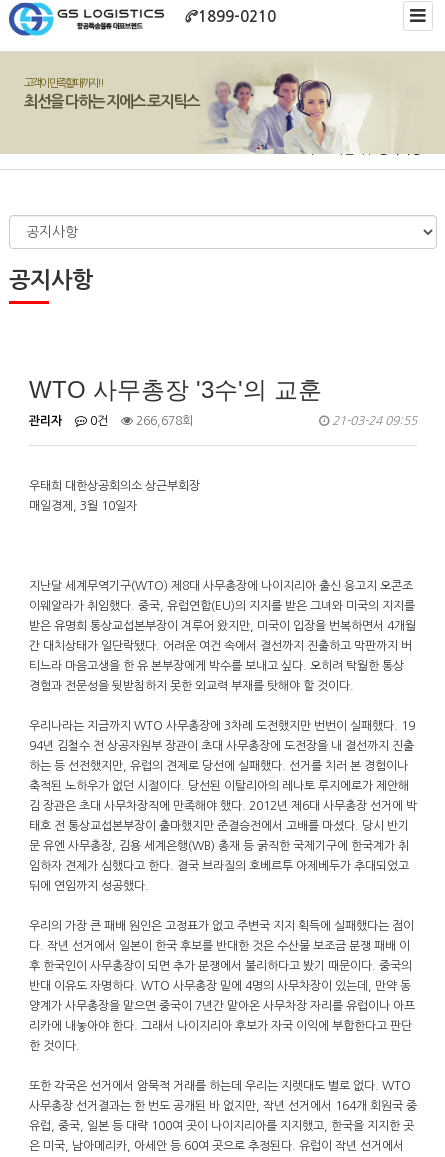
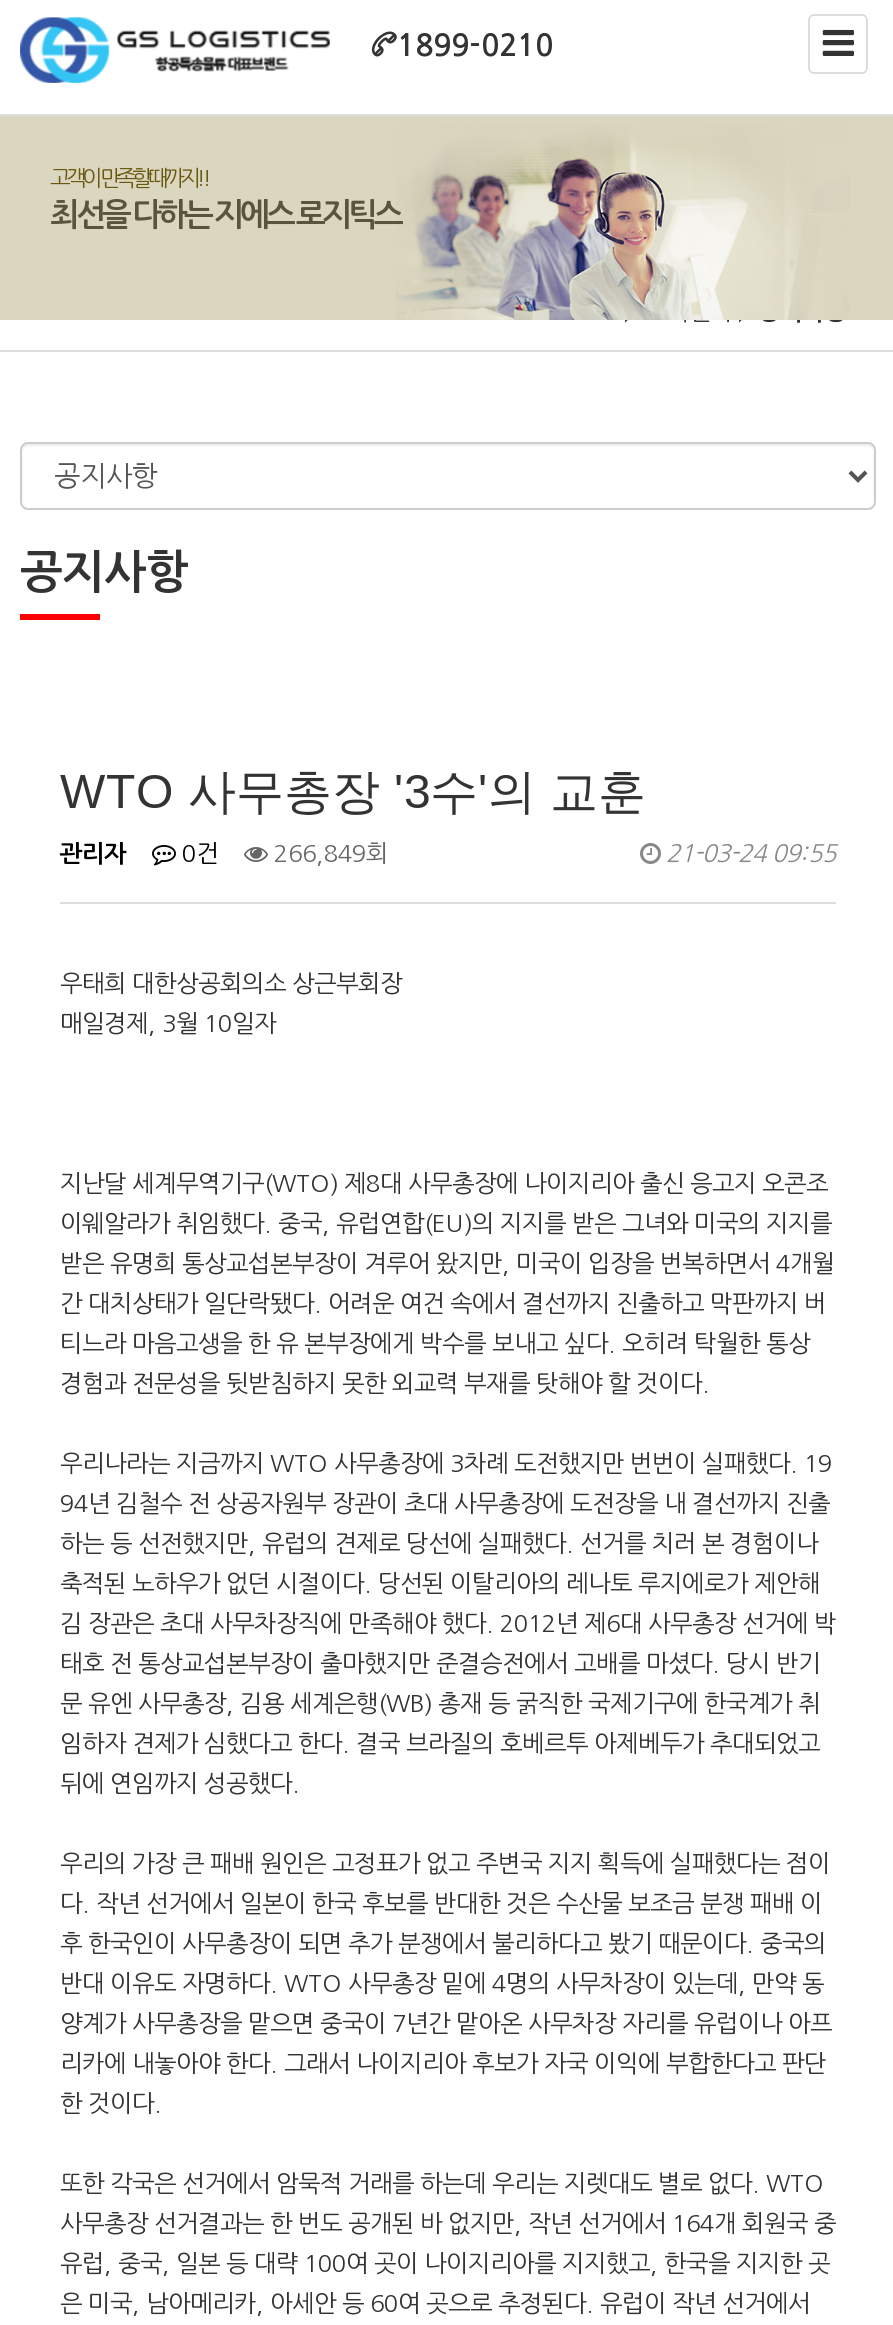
[133,415,193,427] 266,678회 -> [268,842,388,866] 266,849회

